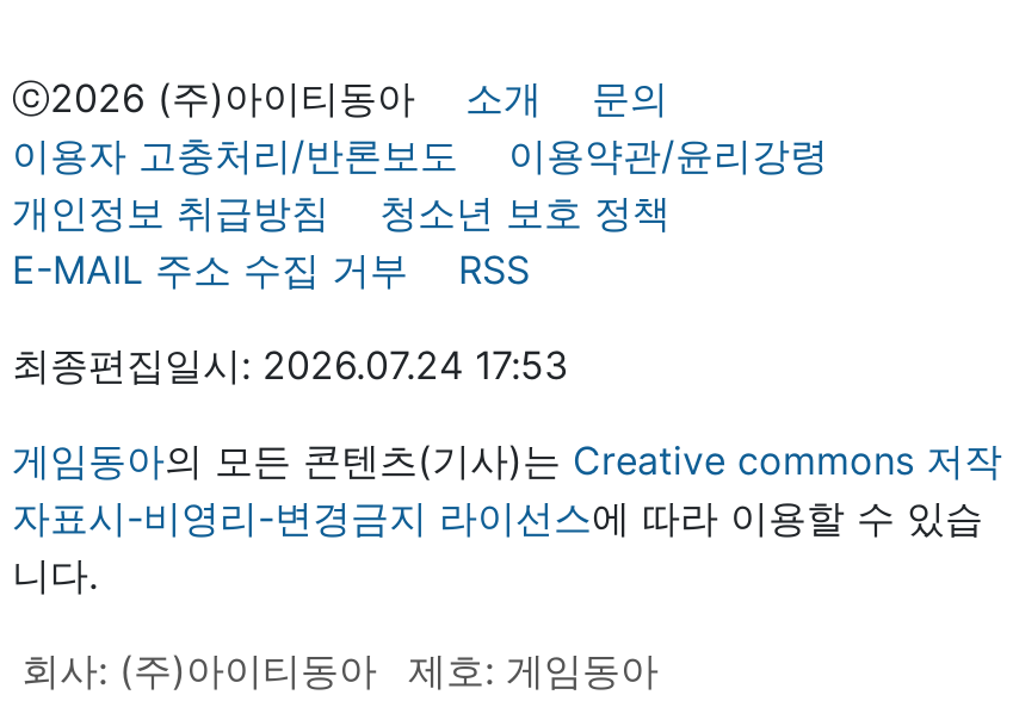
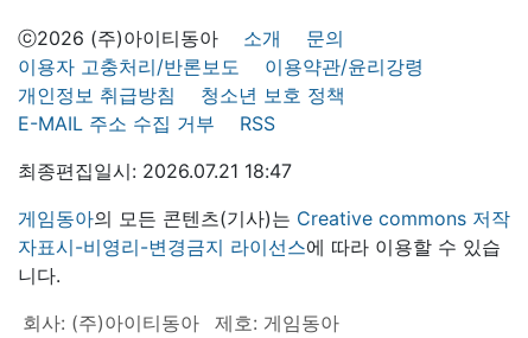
[12,340,568,387] 최종편집일시: 2026.07.24 17:53 -> [18,158,292,182] 최종편집일시: 2026.07.21 18:47

